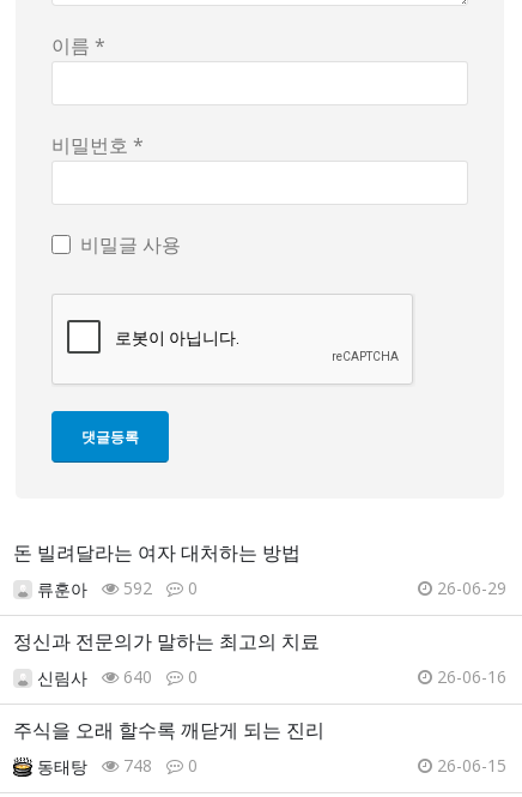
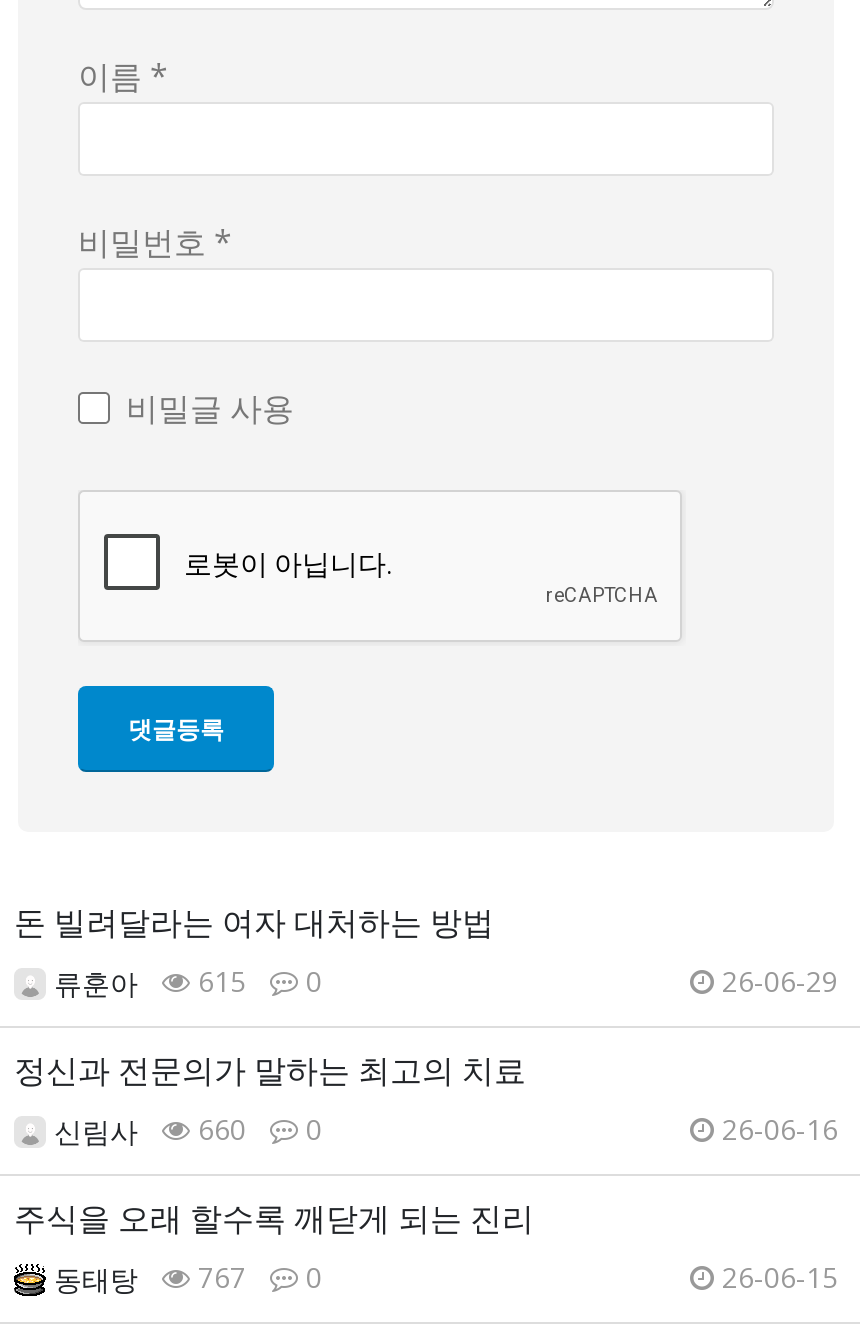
[37,576,198,601] 류훈아 592 0 -> [54,962,322,1002] 류훈아 615 0
[37,665,198,689] 신림사 640 0 -> [54,1110,322,1150] 신림사 660 0
[37,754,198,778] 동태탕 748 0 -> [54,1258,322,1298] 동태탕 767 0

